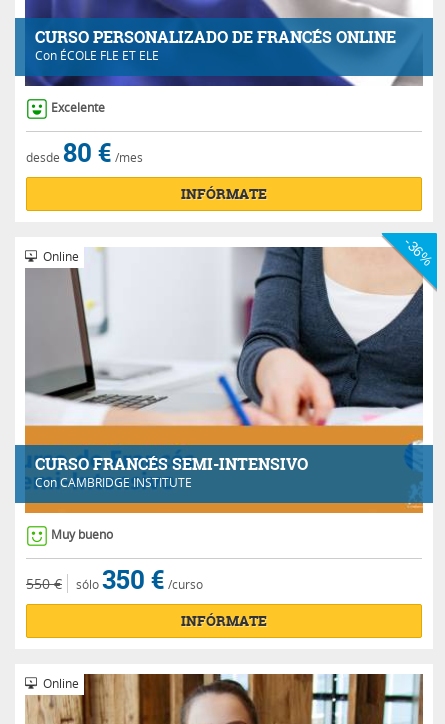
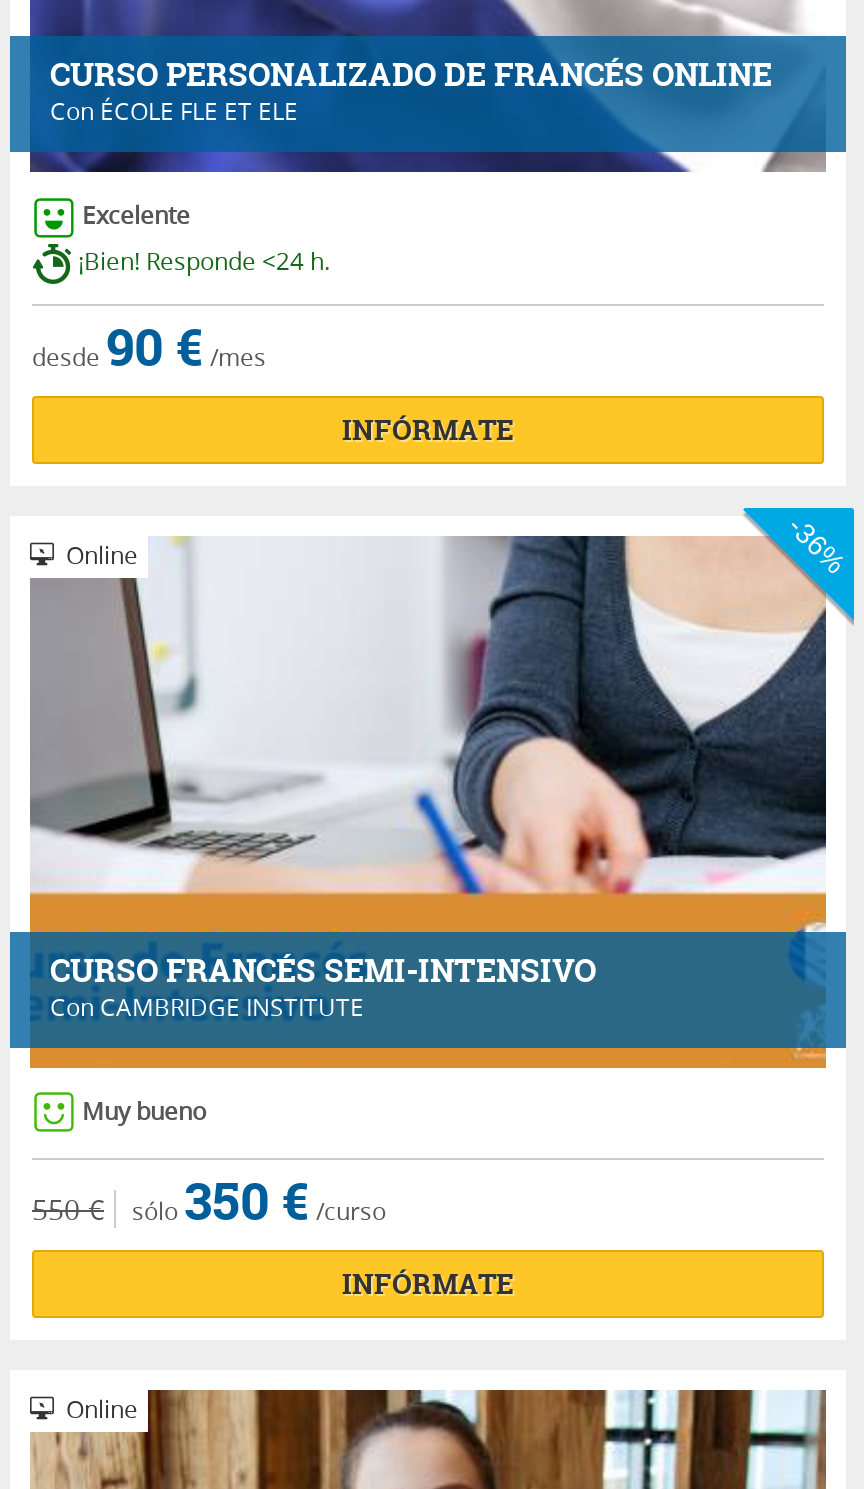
[26,135,143,170] desde80 €/mes -> [32,244,330,381] ¡Bien! Responde <24 h. | desde90 €/mes

